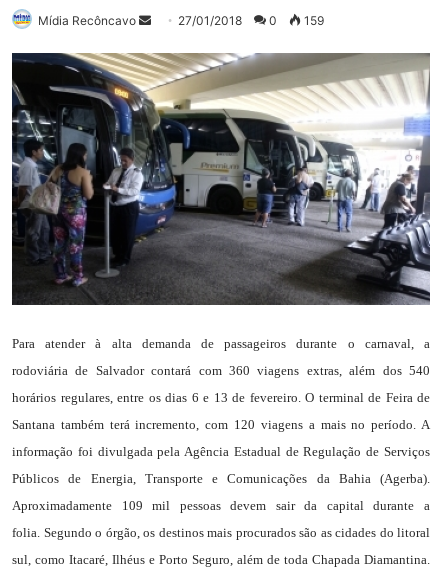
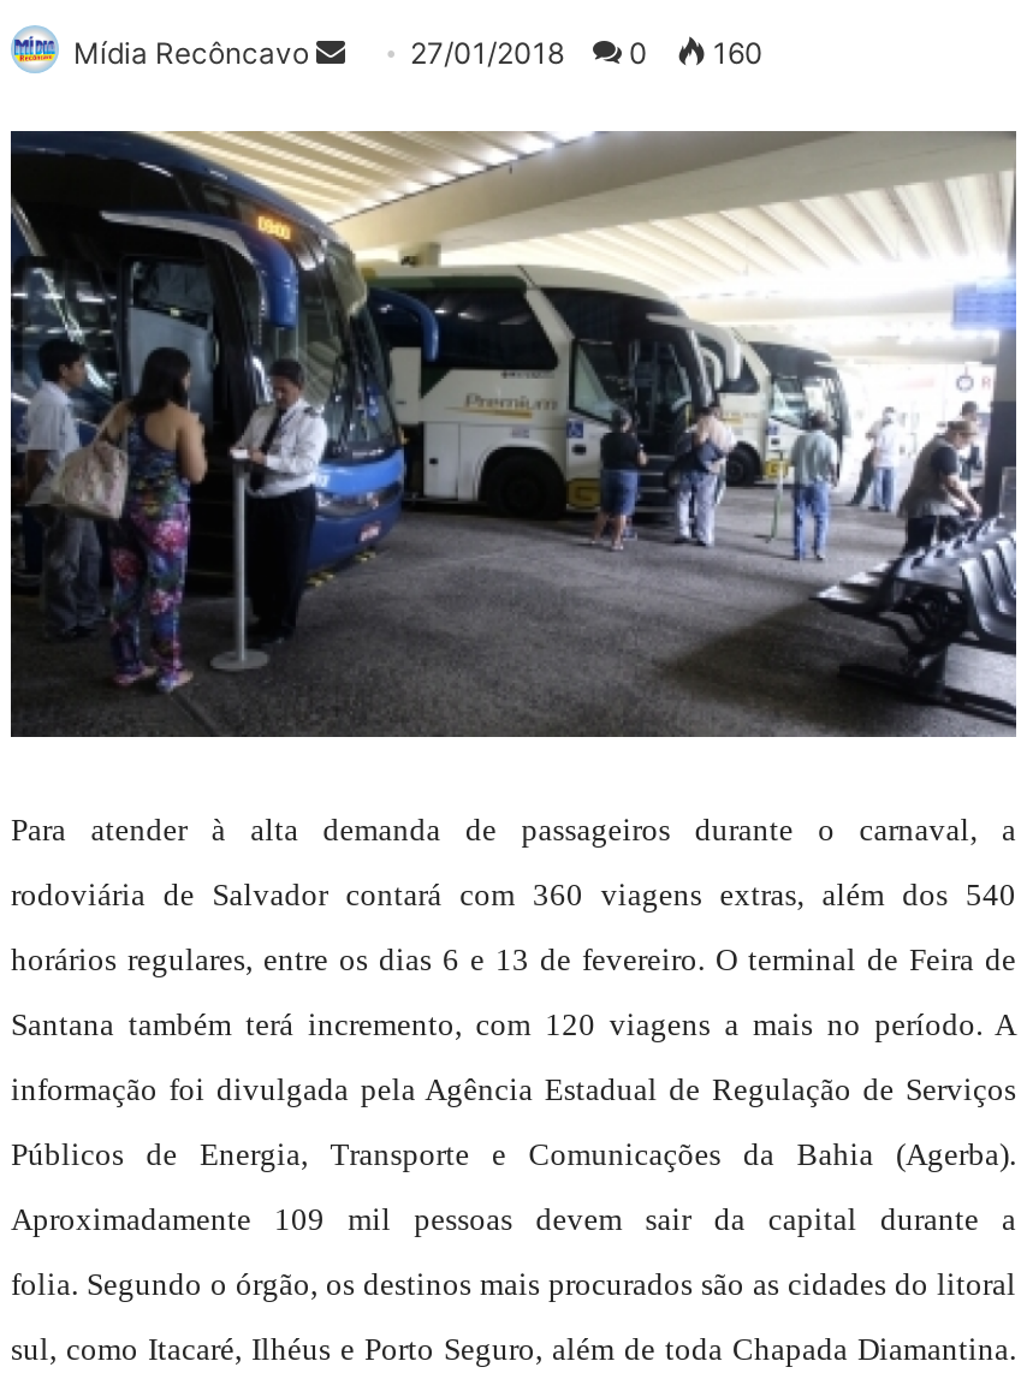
[301,13,324,28] 159 -> [706,35,764,71] 160

